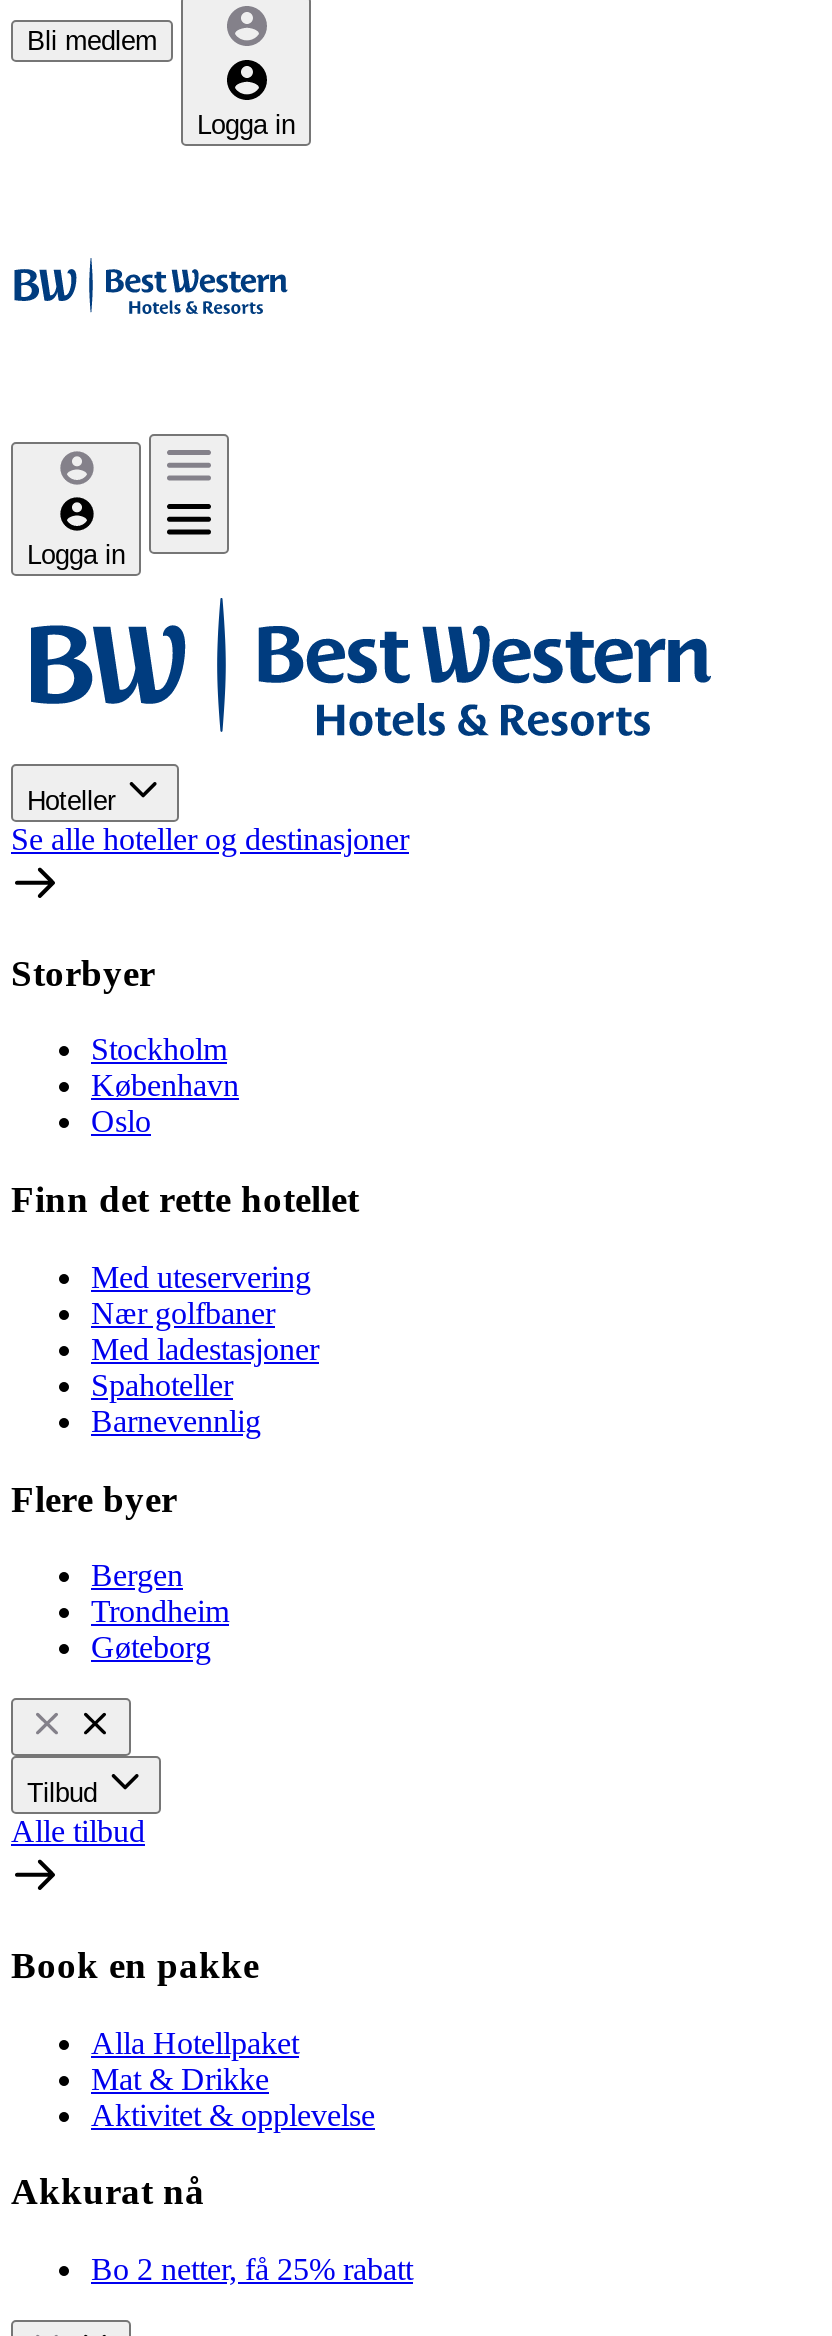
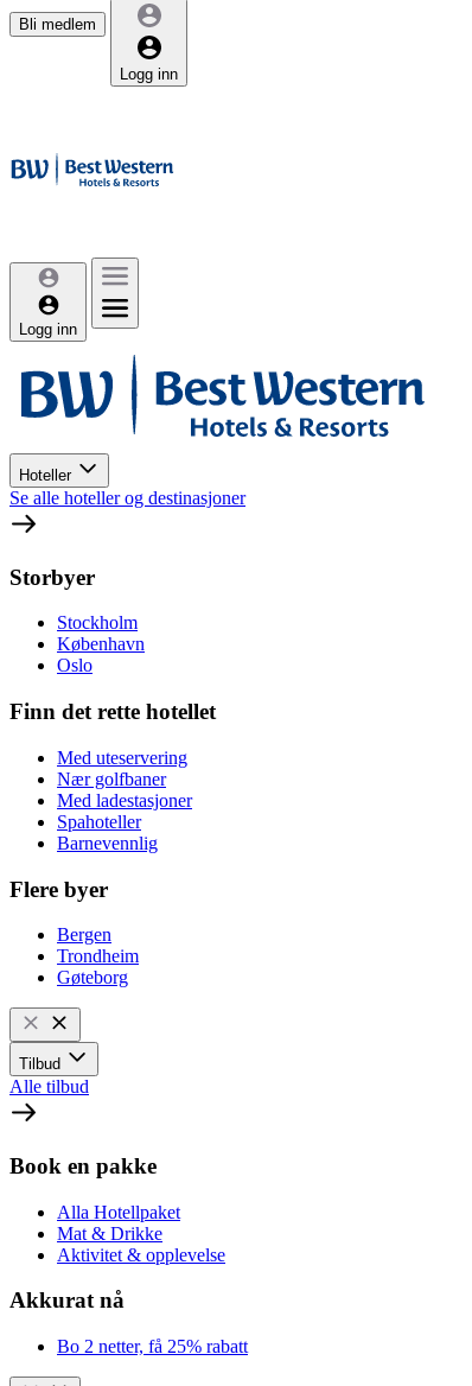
[197,110,295,140] Logga in -> [120,65,178,83] Logg inn
[27,540,125,570] Logga in -> [19,320,77,338] Logg inn

